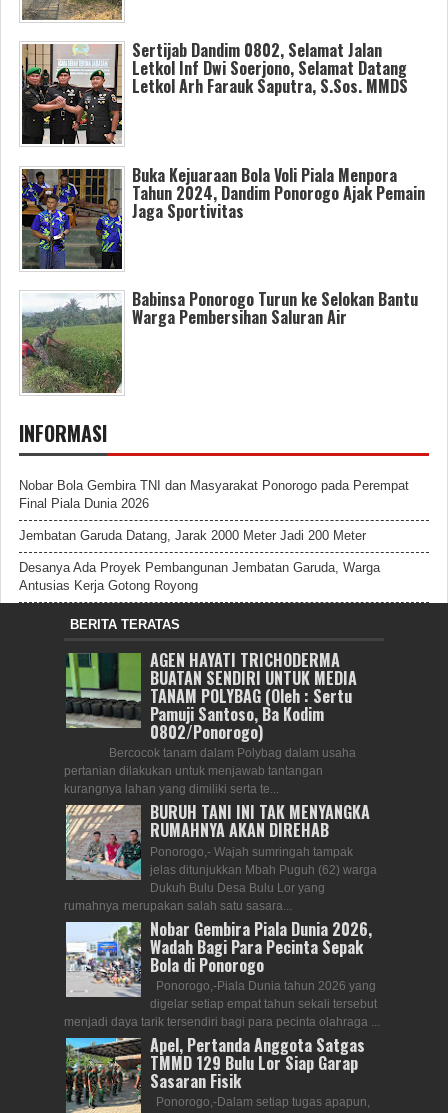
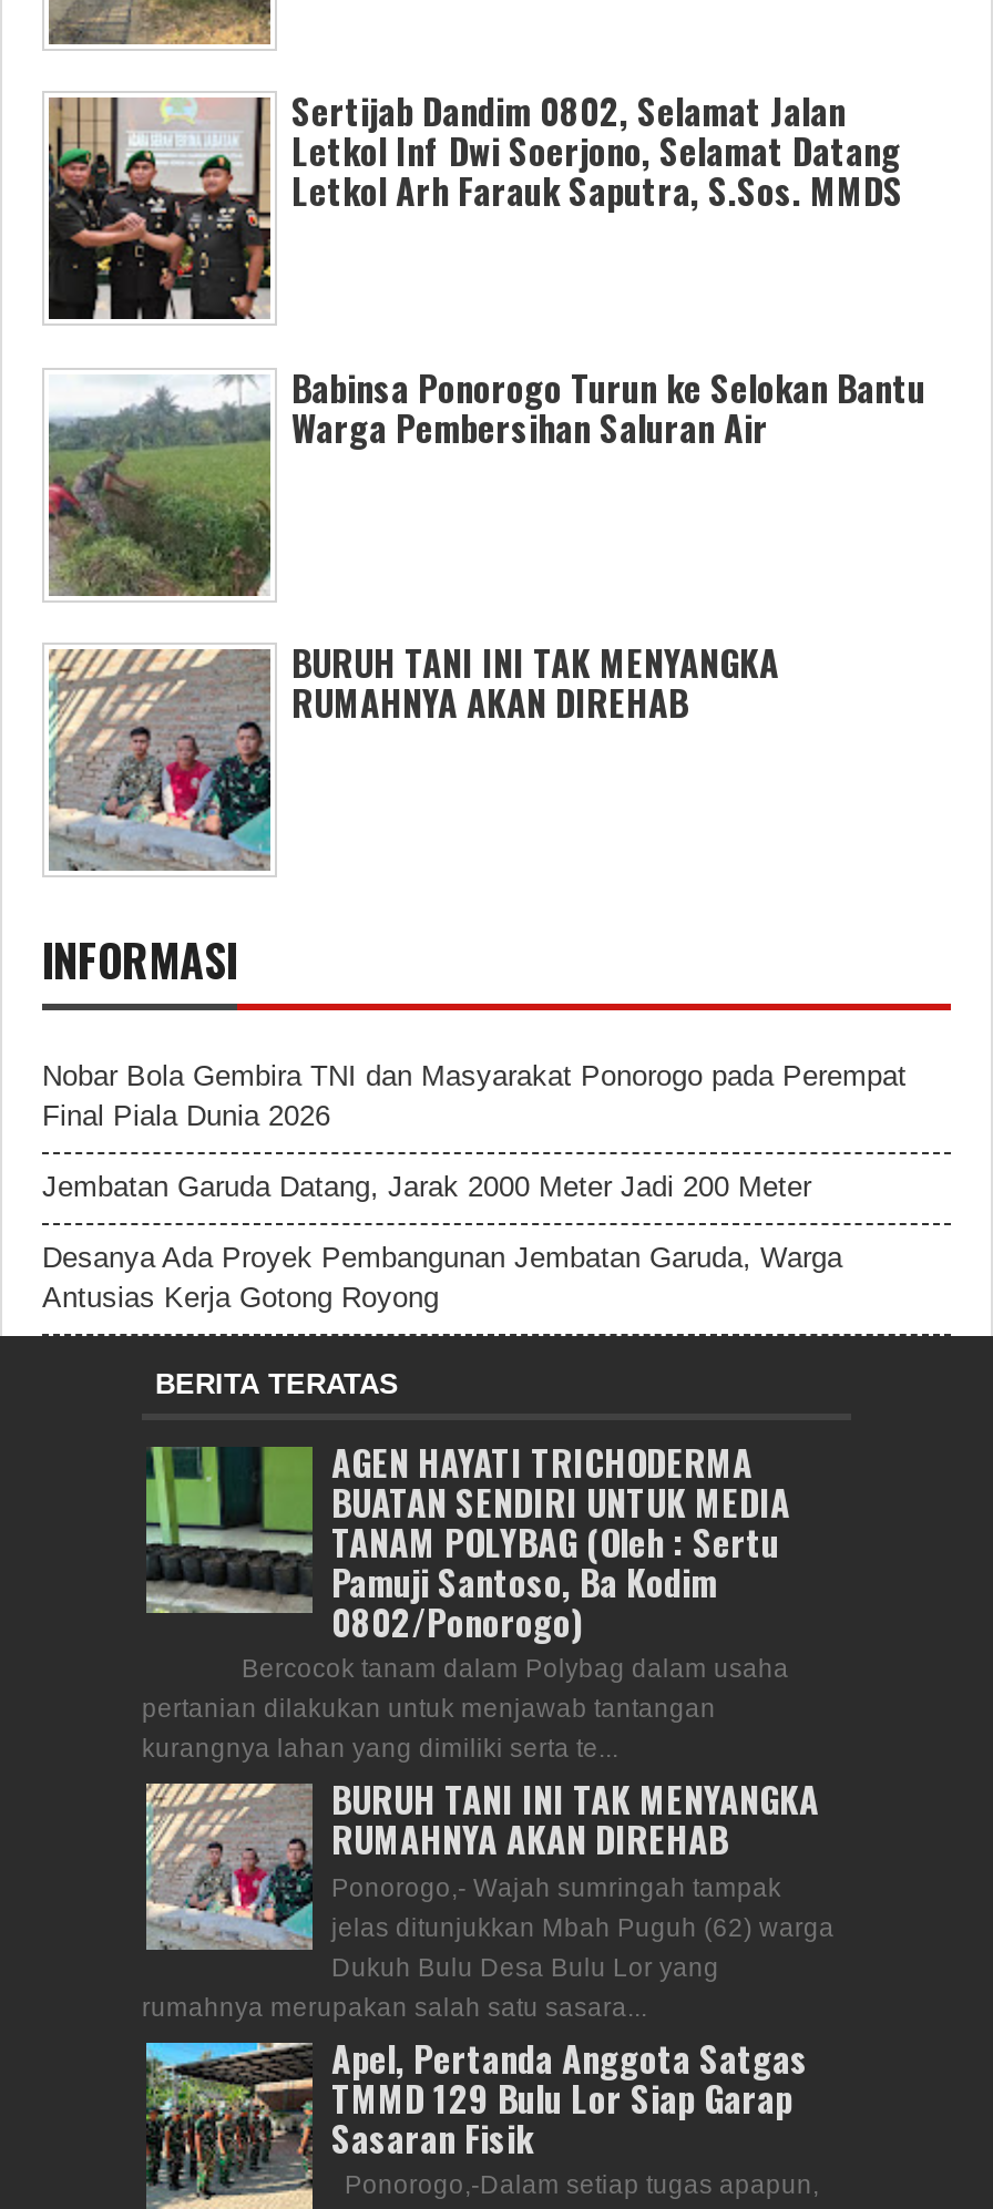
[21,162,424,270] [image] | Buka Kejuaraan Bola Voli Piala Menpora | Tahun 2024, Dandim Ponorogo Ajak Pemain | Jaga Sportivitas -> none
none -> [49,635,779,871] [image] | BURUH TANI INI TAK MENYANGKA | RUMAHNYA AKAN DIREHAB
[64,917,380,1028] [image] | Nobar Gembira Piala Dunia 2026, | Wadah Bagi Para Pecinta Sepak | Bola di Ponorogo | Ponorogo,-Piala Dunia tahun 2026 yang | digelar setiap empat tahun sekali tersebut | menjadi daya tarik tersendiri bagi para pecinta olahraga ... -> none

